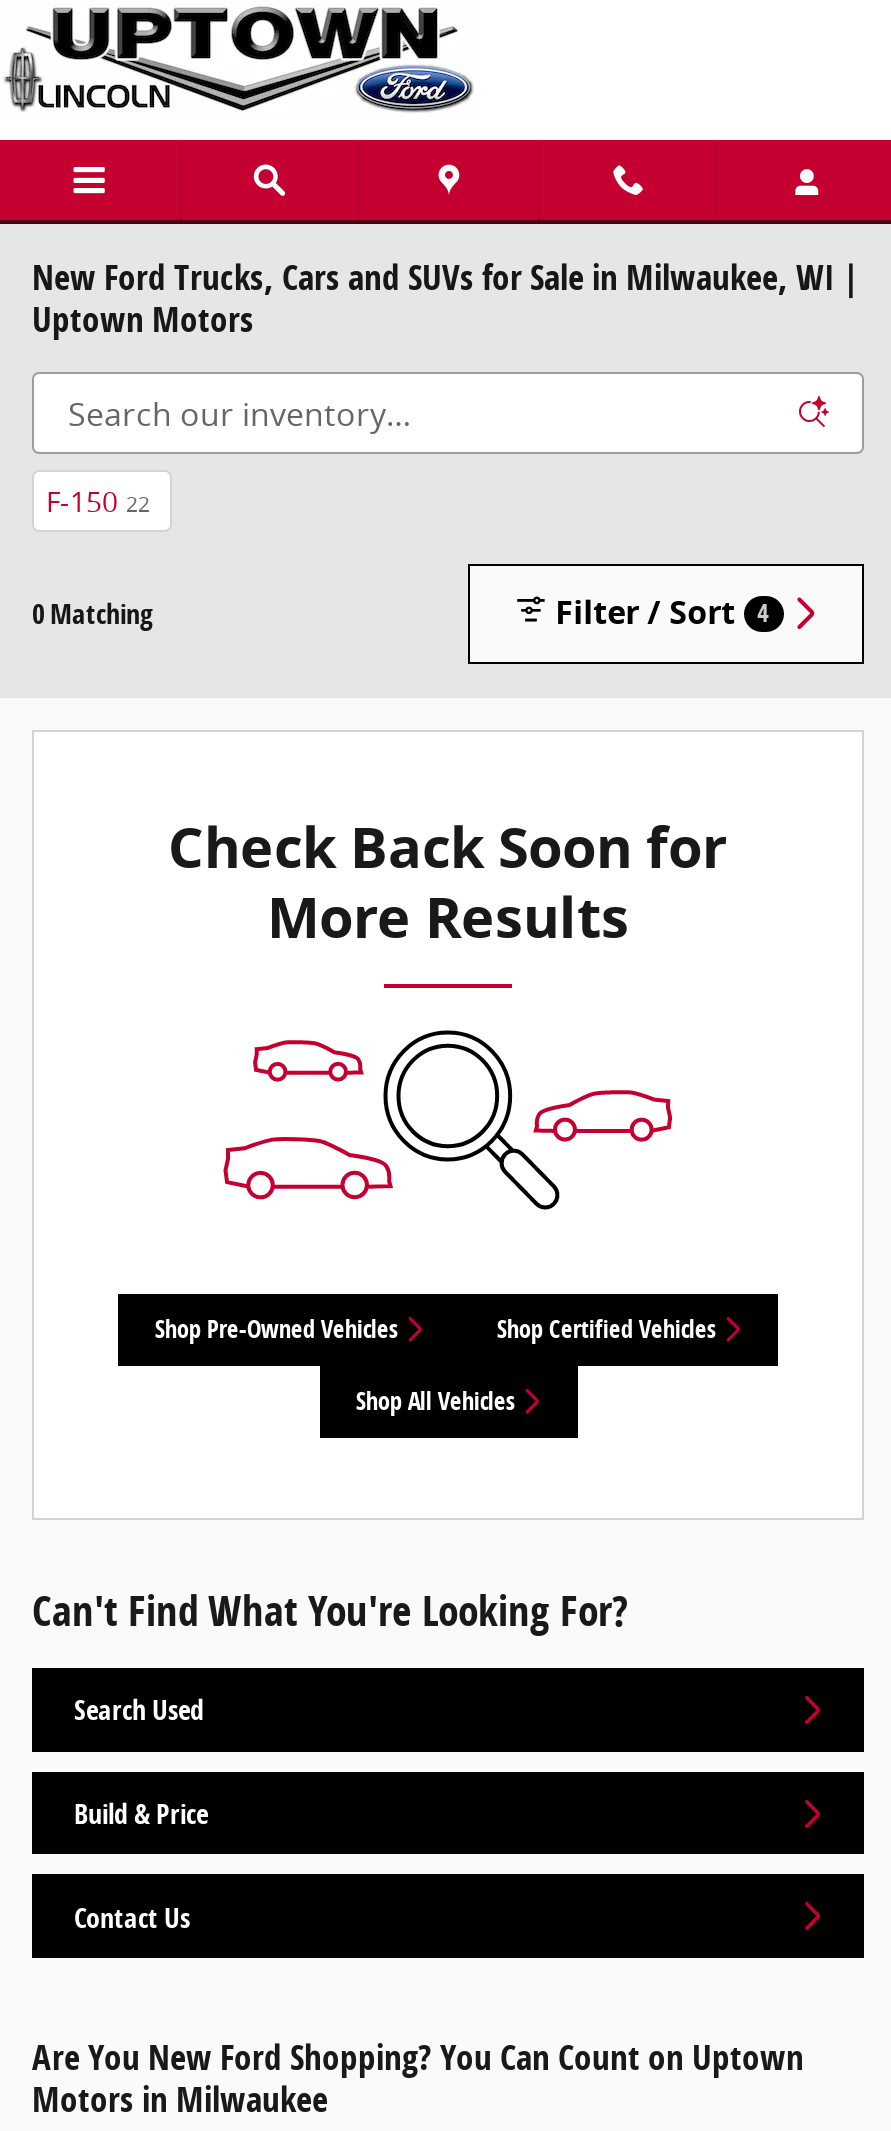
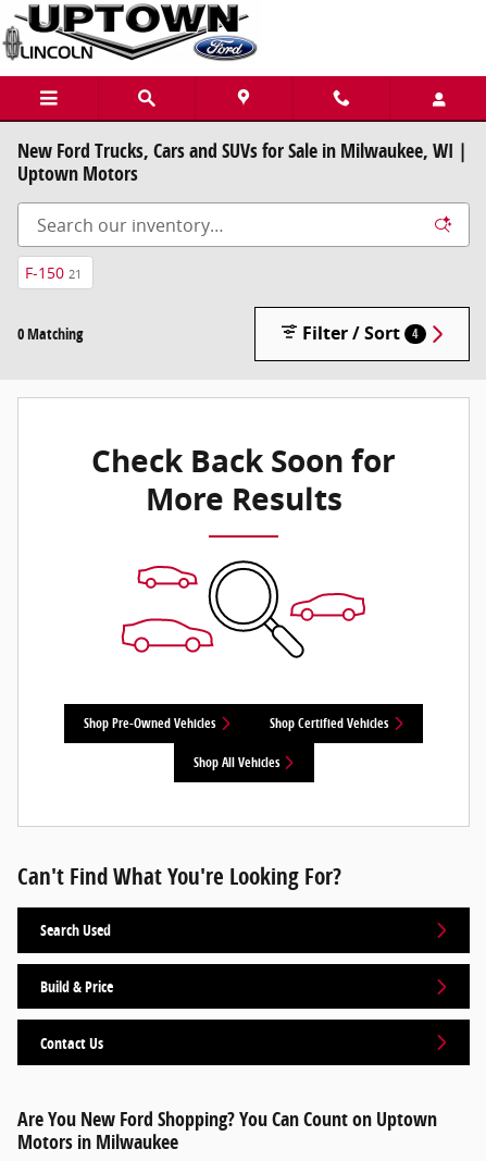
[46,482,150,520] F-150 22 -> [25,262,82,283] F-150 21

